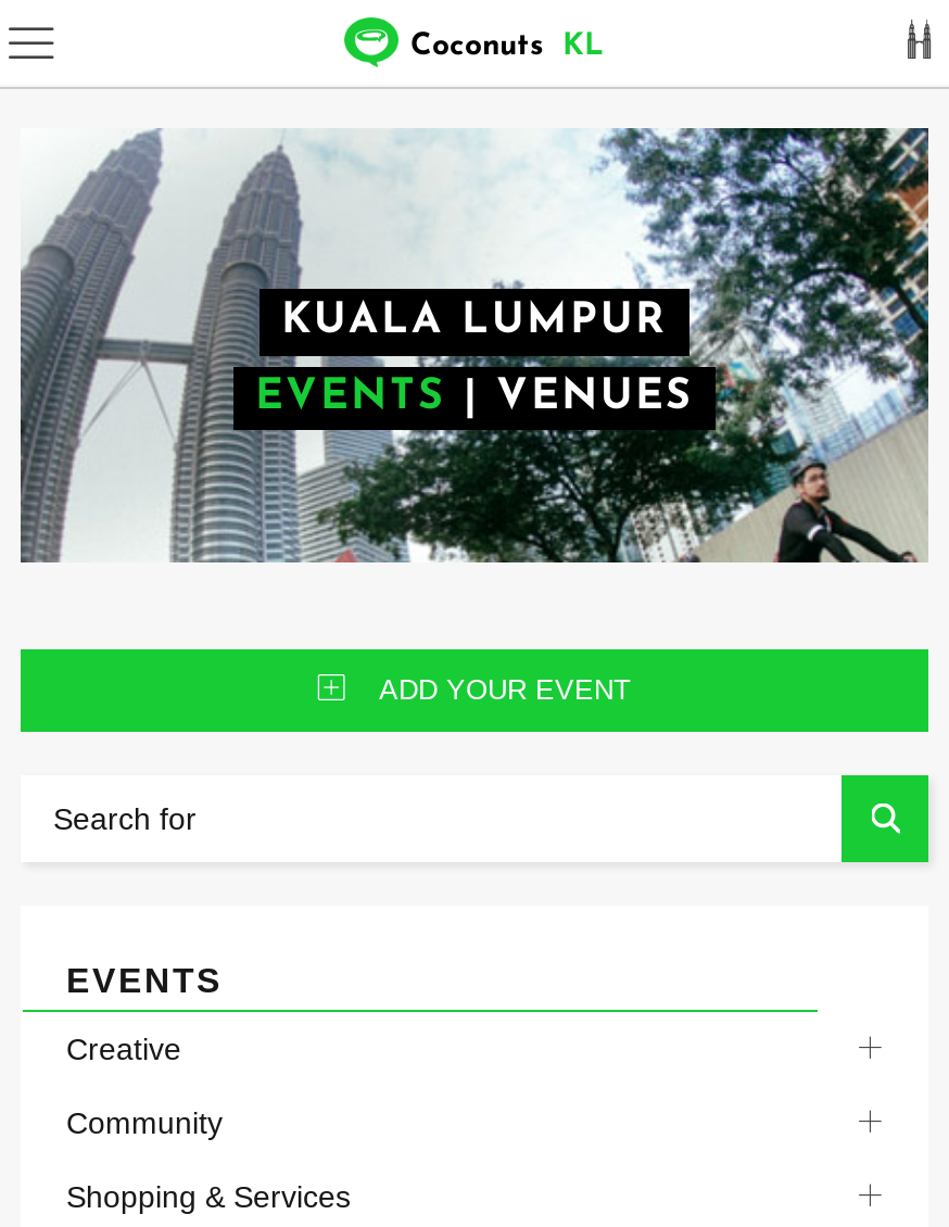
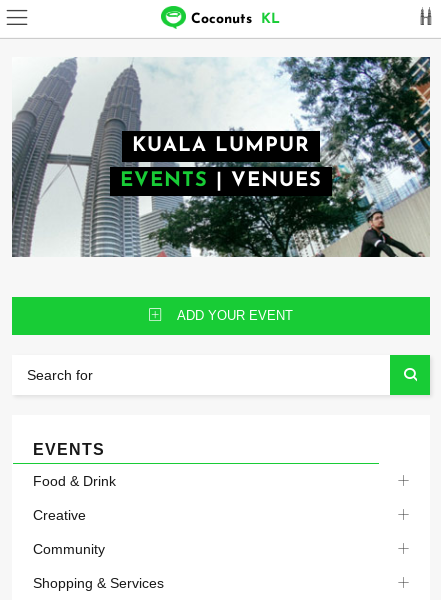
none -> [33,473,116,489] Food & Drink

